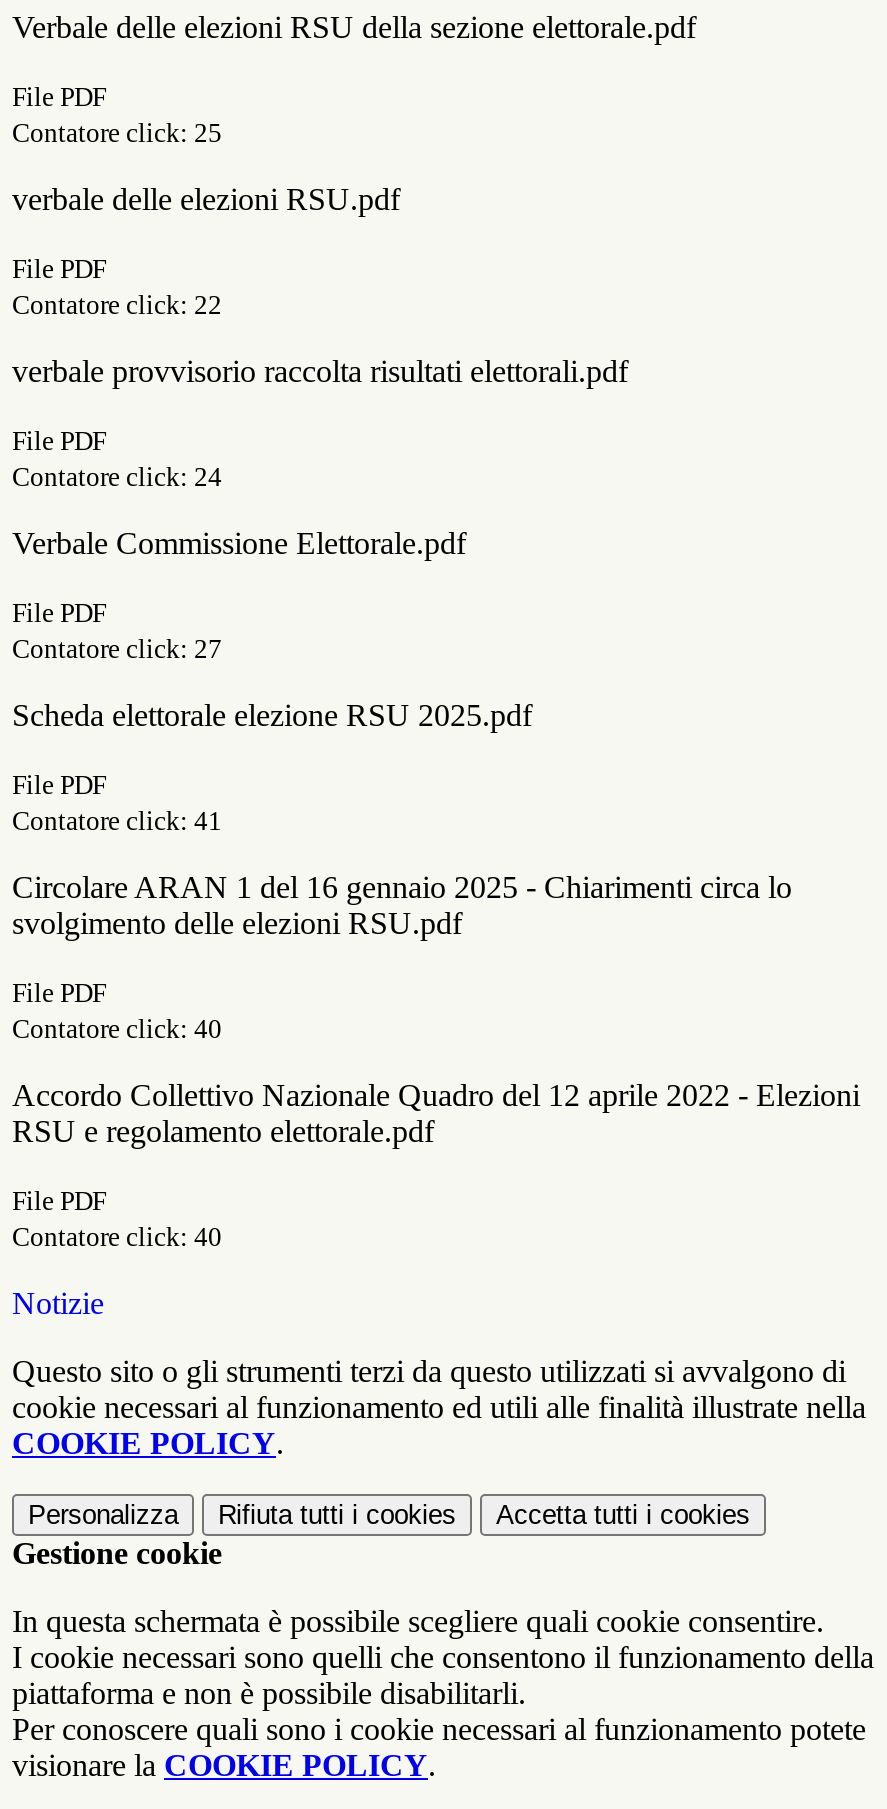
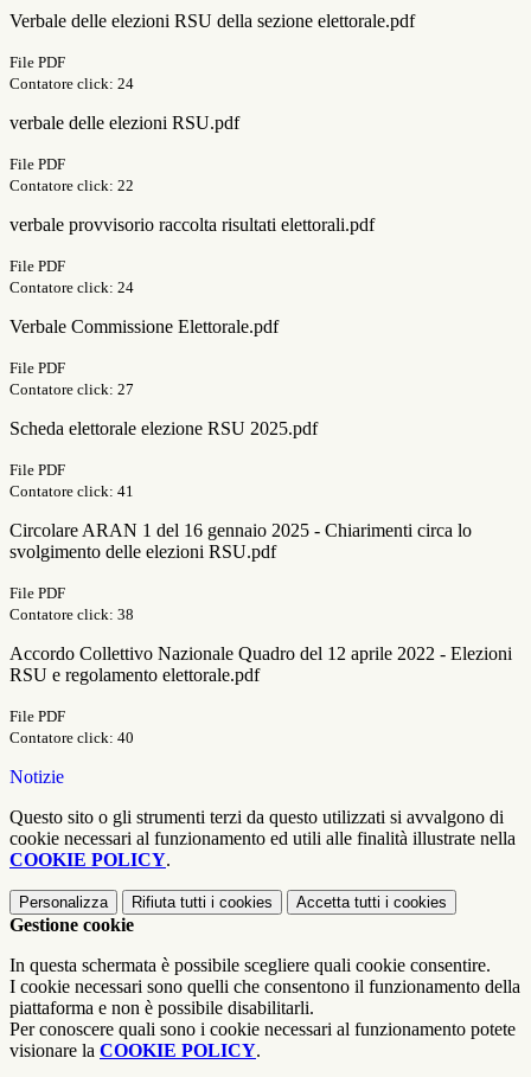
[12,118,222,148] Contatore click: 25 -> [9,75,134,93] Contatore click: 24
[12,1014,222,1044] Contatore click: 40 -> [9,606,134,623] Contatore click: 38

